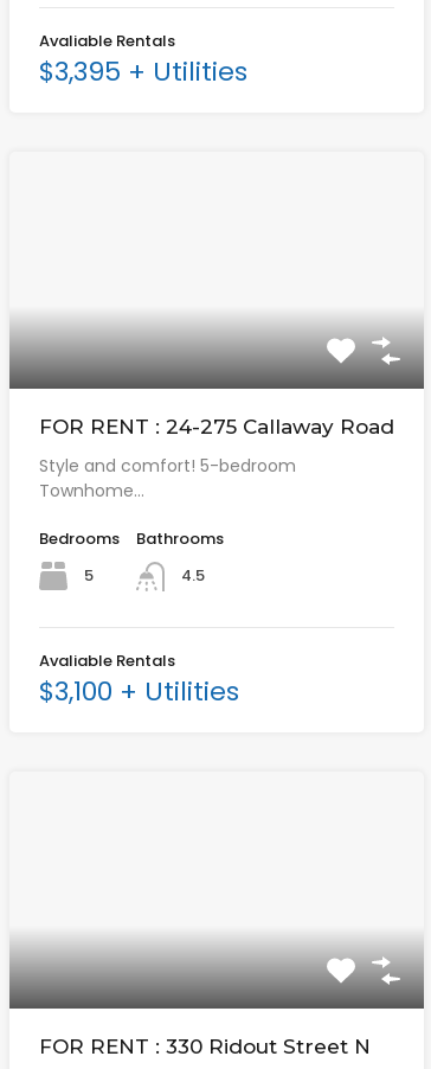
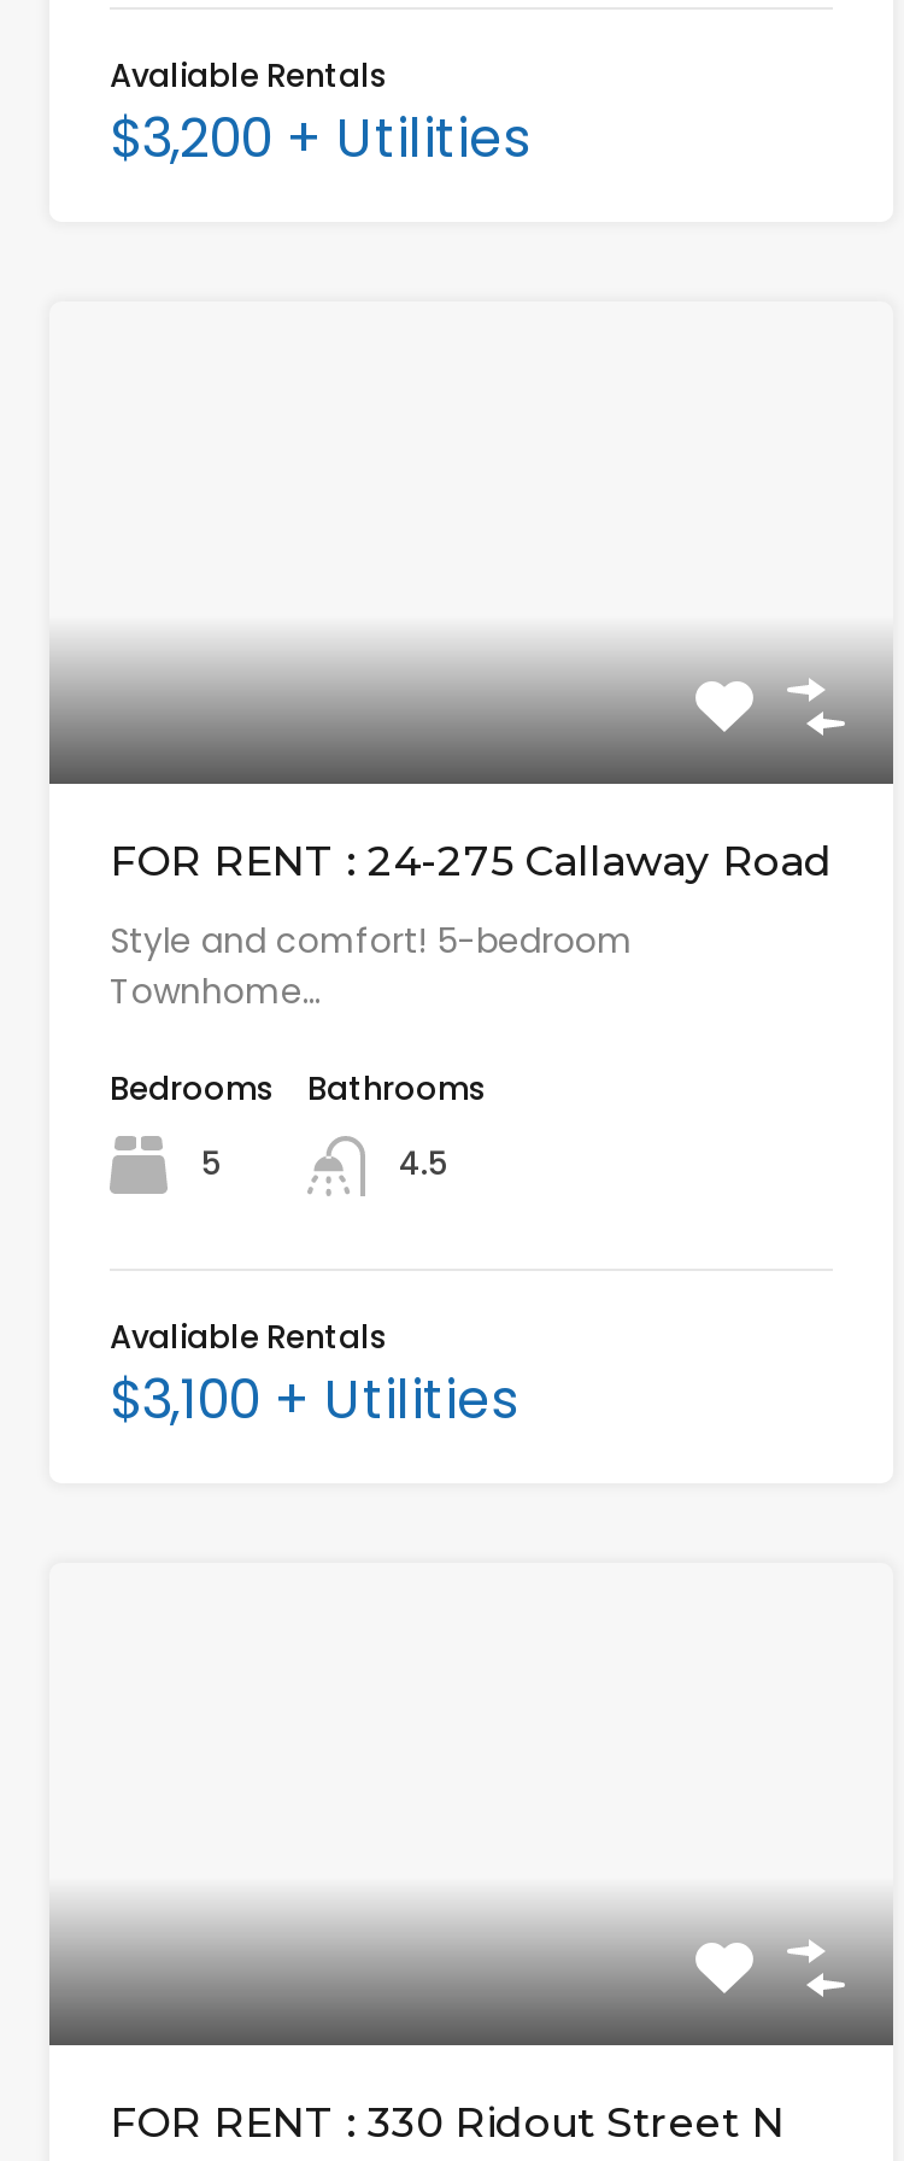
[39,54,247,90] $3,395 + Utilities -> [110,102,529,177] $3,200 + Utilities

